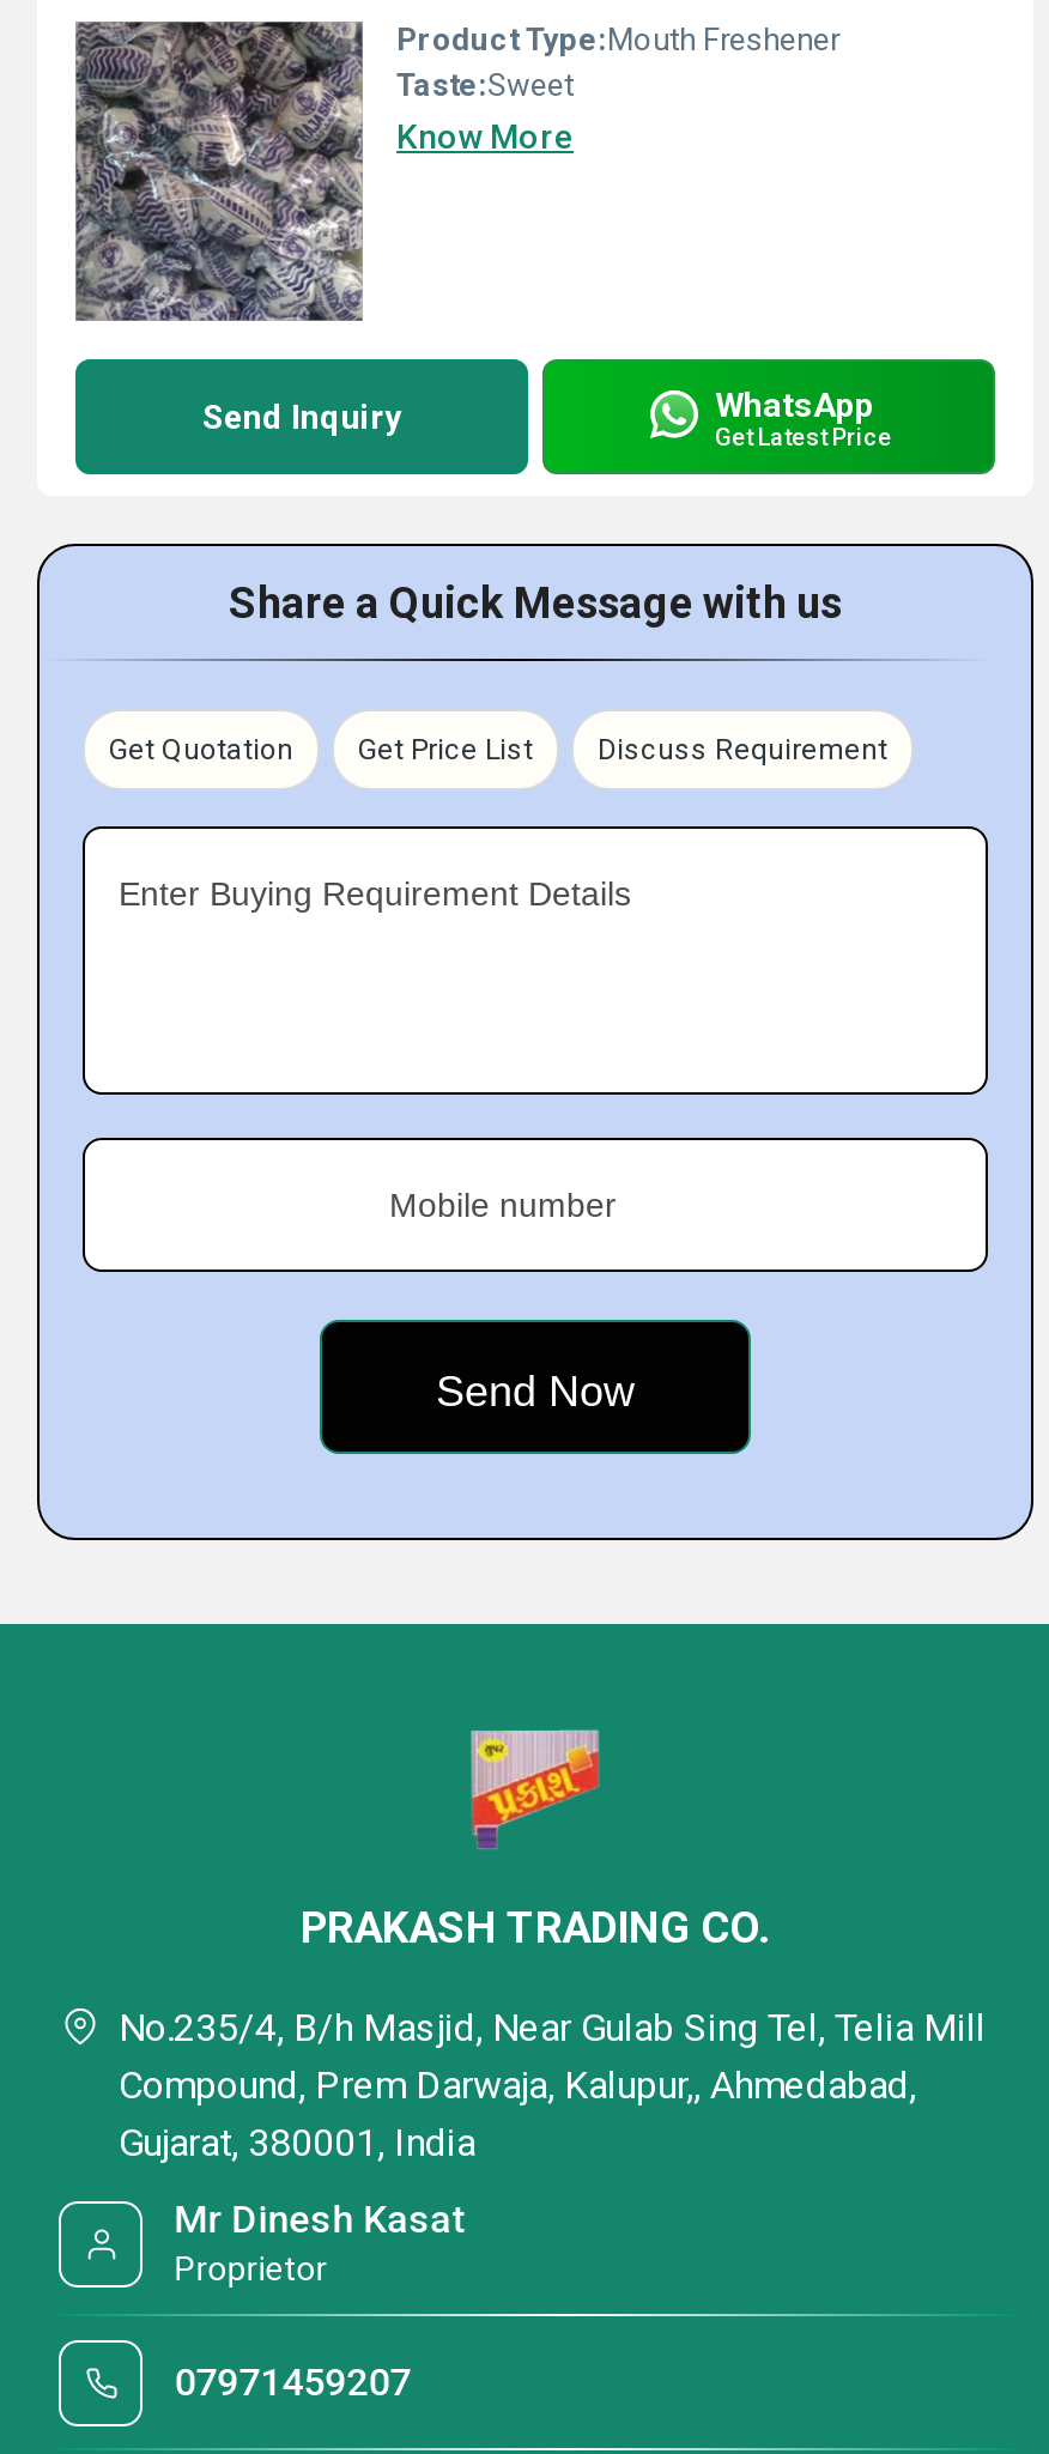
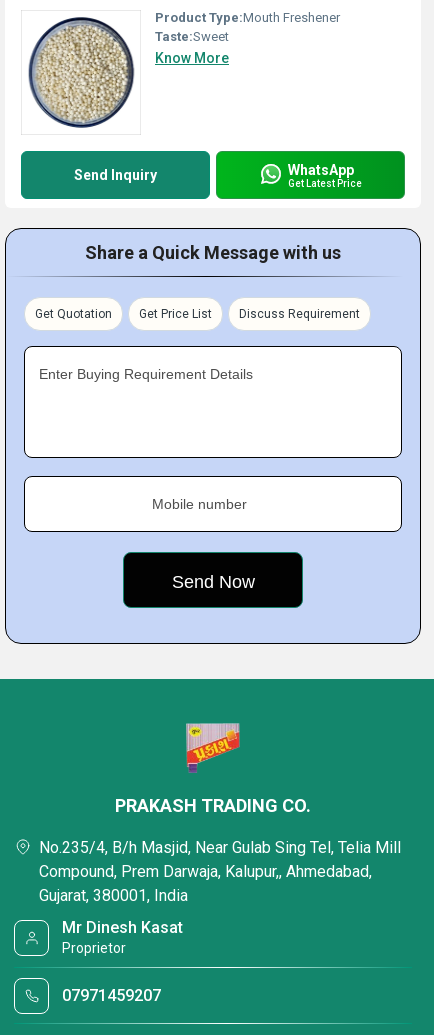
[73,19,365,323] [image] -> [21,10,141,135] [image]

